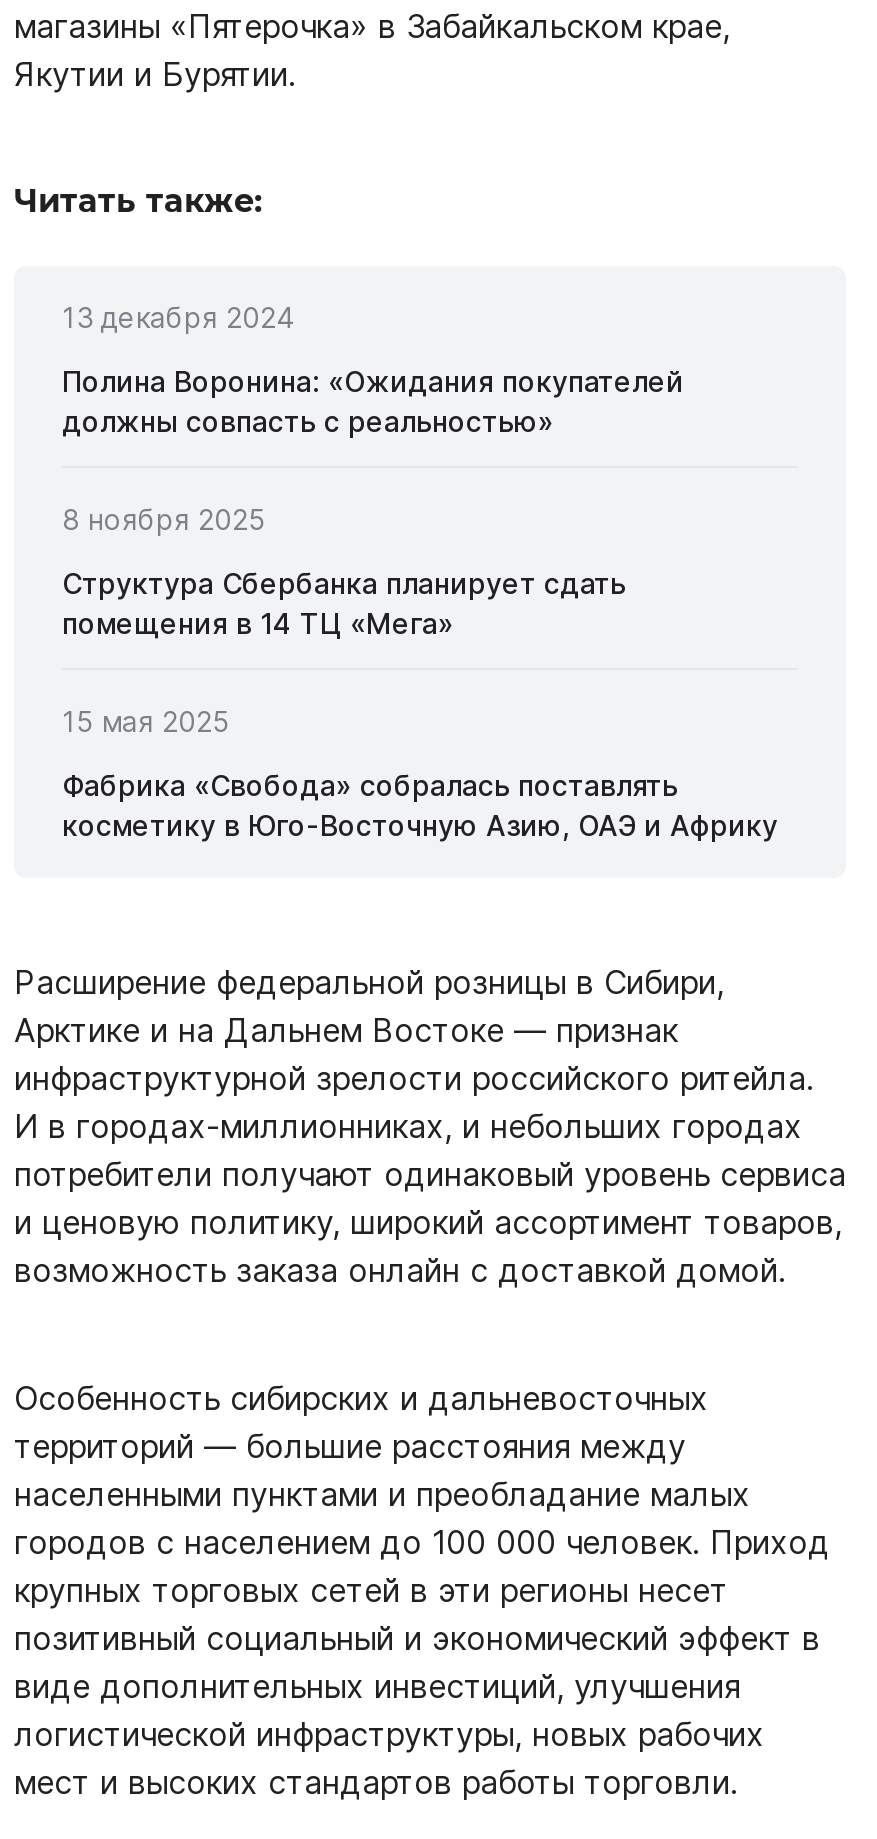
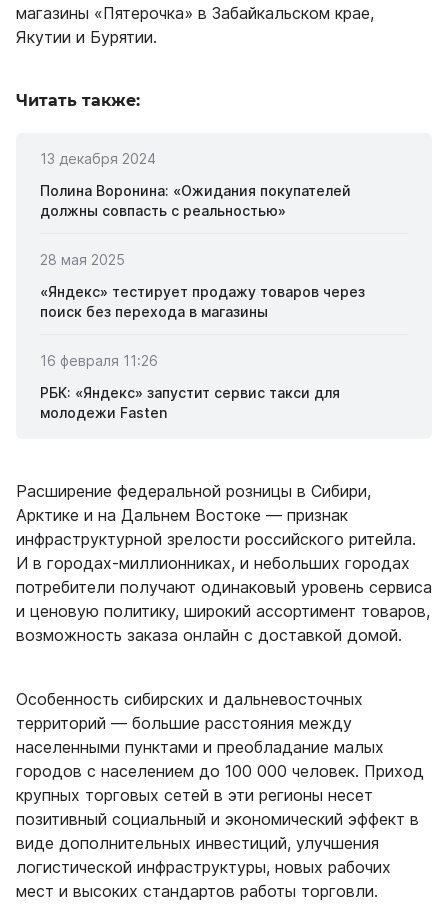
[62,502,266,536] 8 ноября 2025 -> [40,251,125,268] 28 мая 2025
[62,566,626,640] Структура Сбербанка планирует сдать | помещения в 14 ТЦ «Мега» -> [40,283,365,320] «Яндекс» тестирует продажу товаров через | поиск без перехода в магазины
[62,704,230,738] 15 мая 2025 -> [40,352,158,369] 16 февраля 11:26
[62,768,778,842] Фабрика «Свобода» собралась поставлять | косметику в Юго-Восточную Азию, ОАЭ и Африку -> [40,384,340,421] РБК: «Яндекс» запустит сервис такси для | молодежи Fasten

